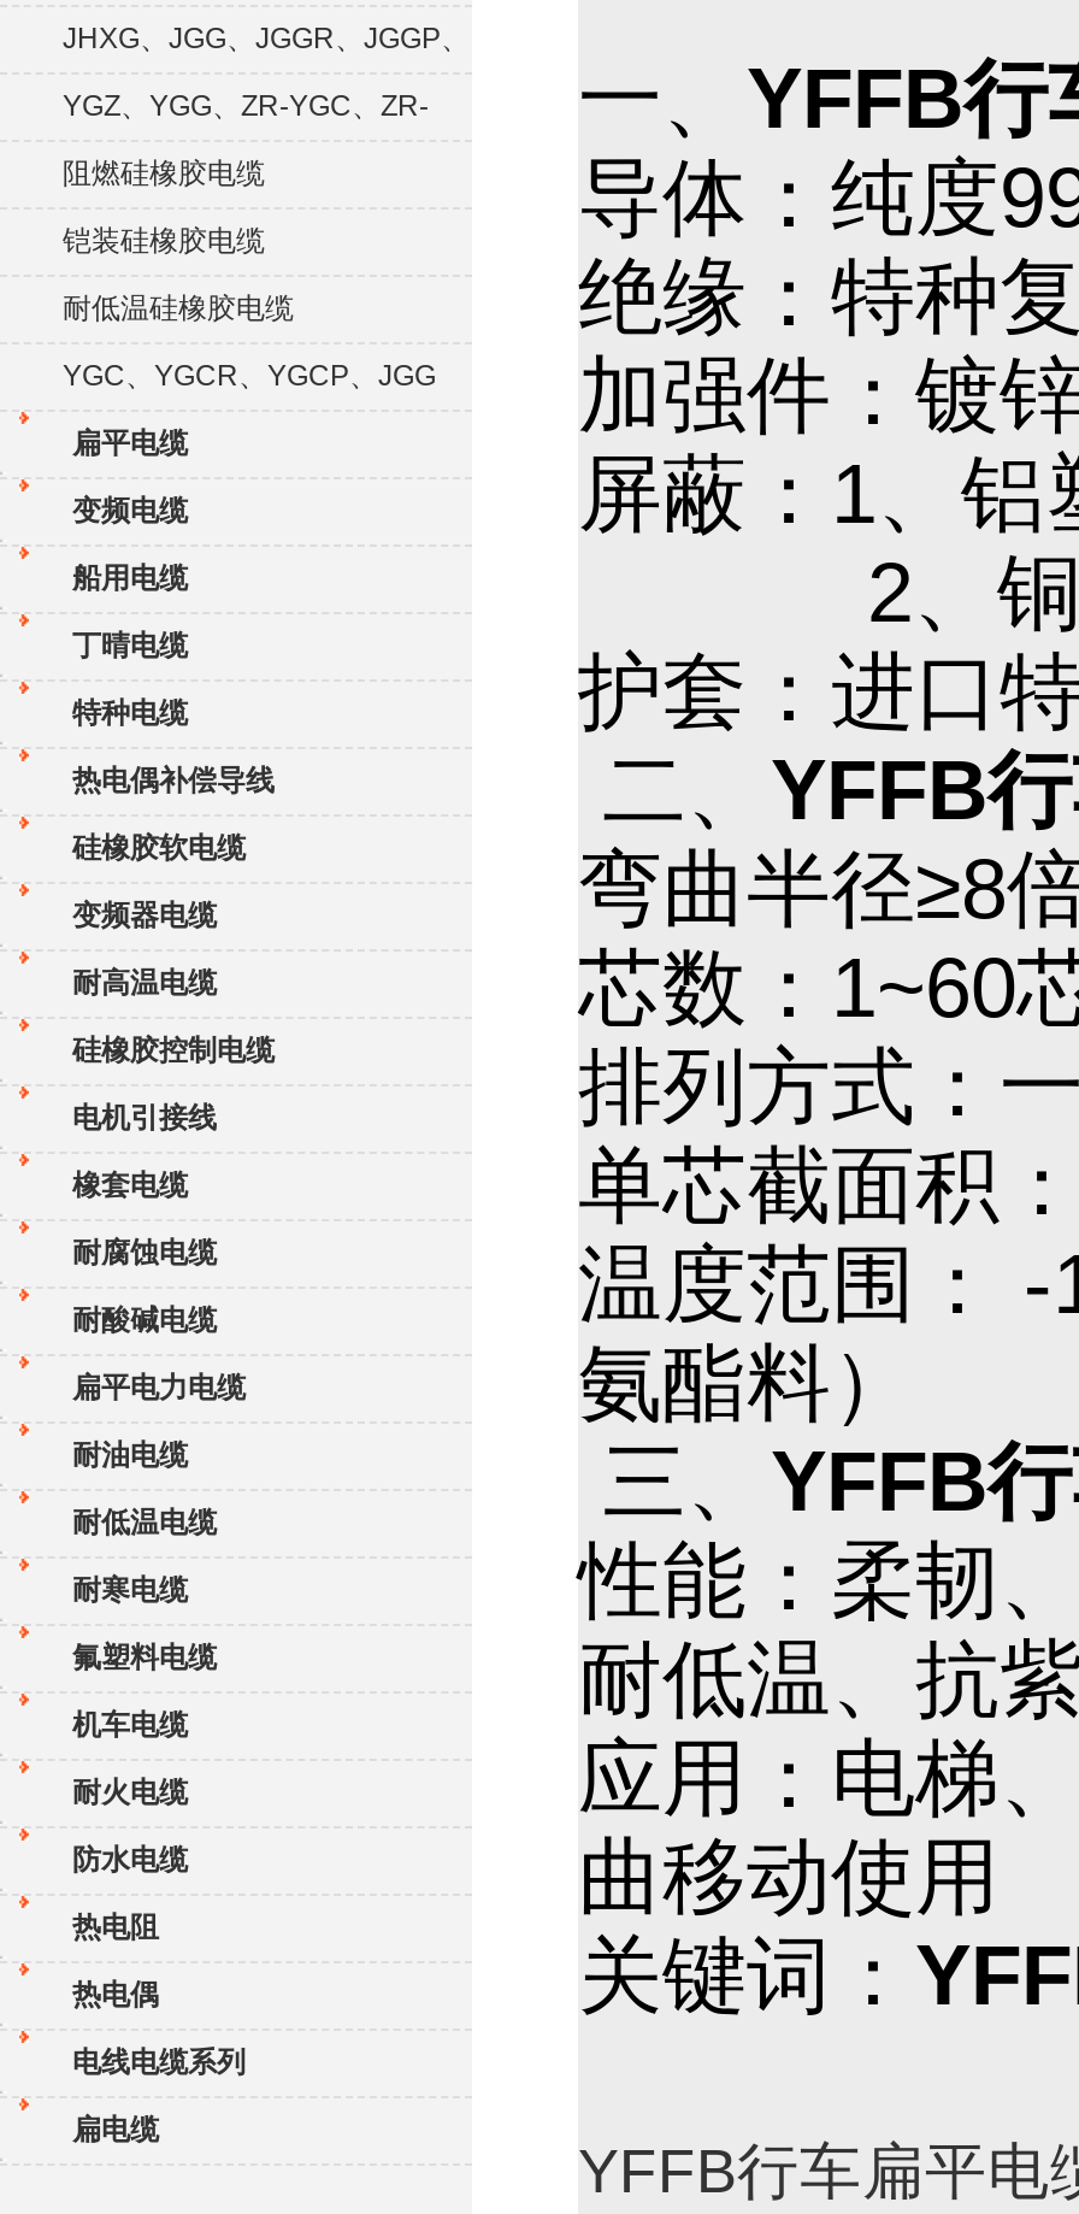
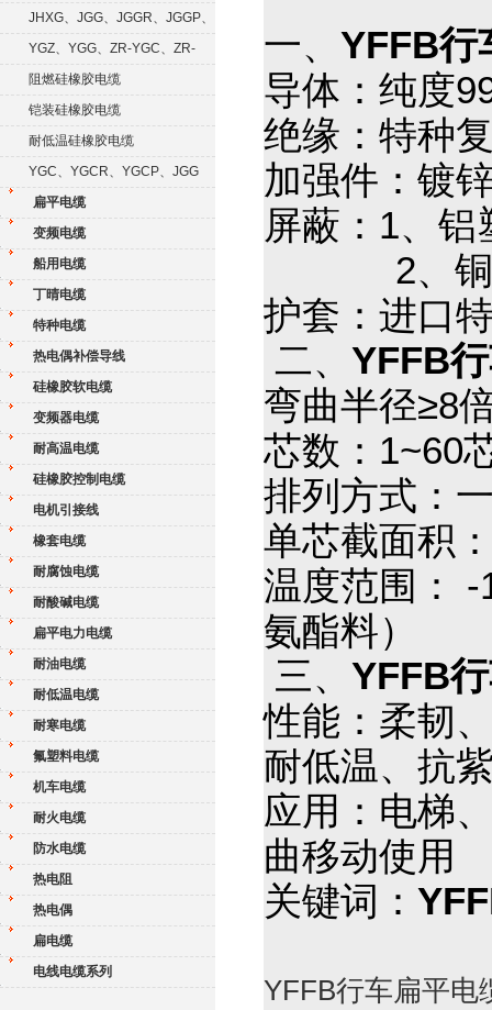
moved [72,2045,246,2079] -> [33,964,112,979]: 电线电缆系列
moved [72,2113,159,2147] -> [33,933,72,948]: 扁电缆

